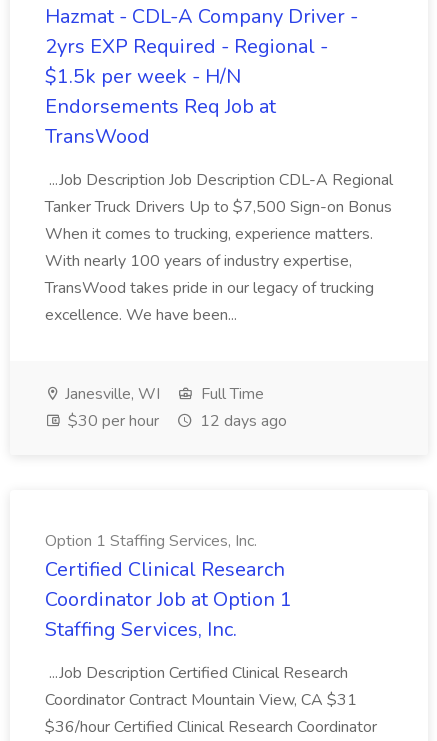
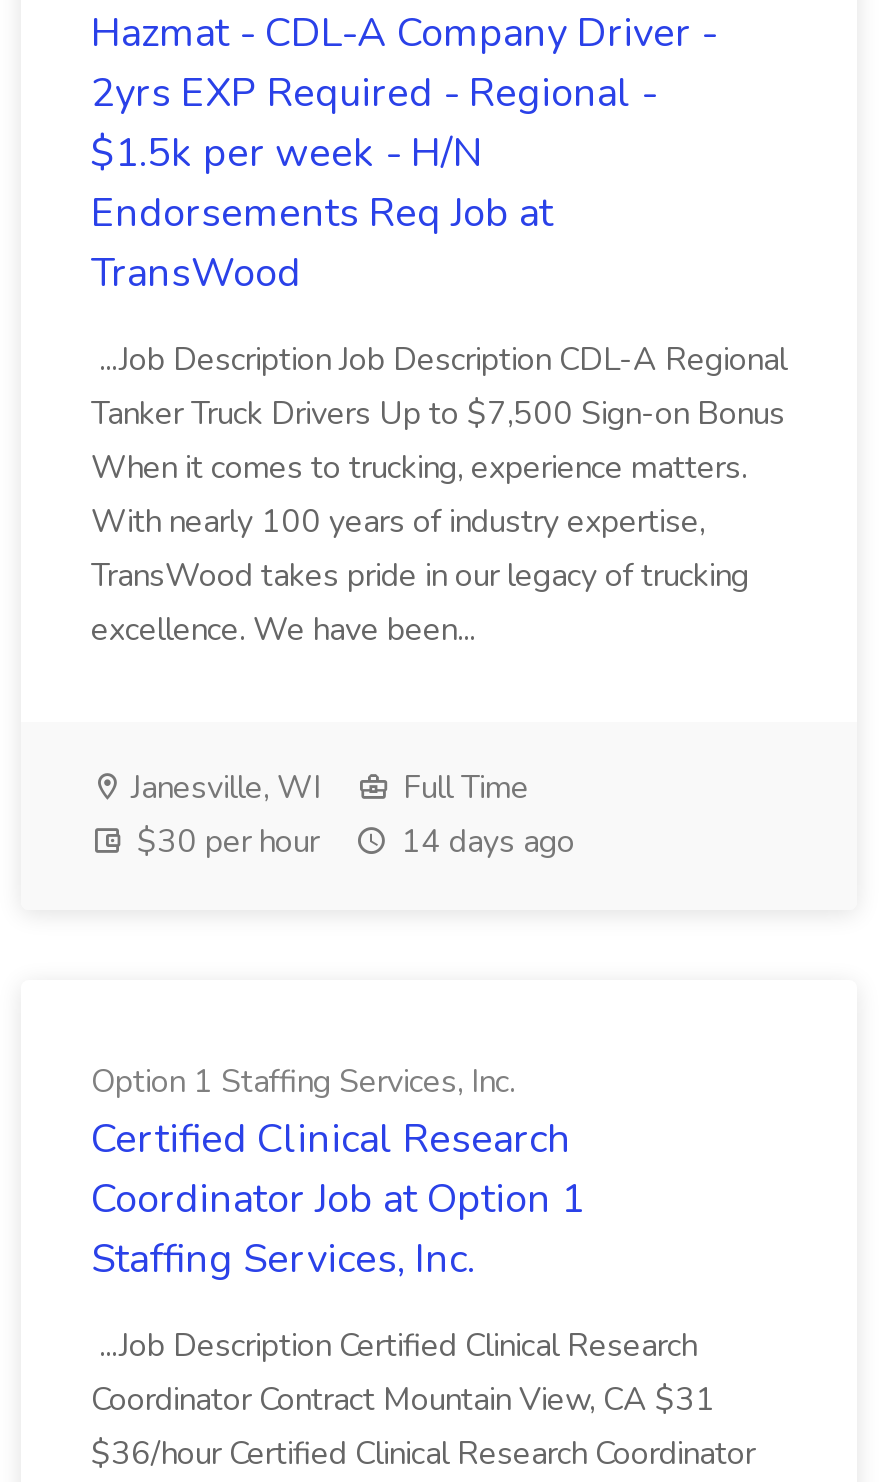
[64,410,287,432] $30 per hour 12 days ago -> [129,820,575,864] $30 per hour 14 days ago

